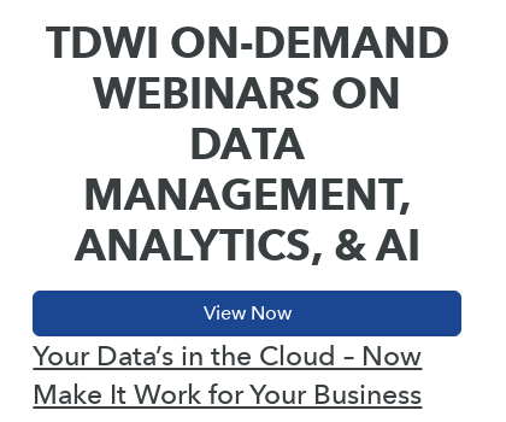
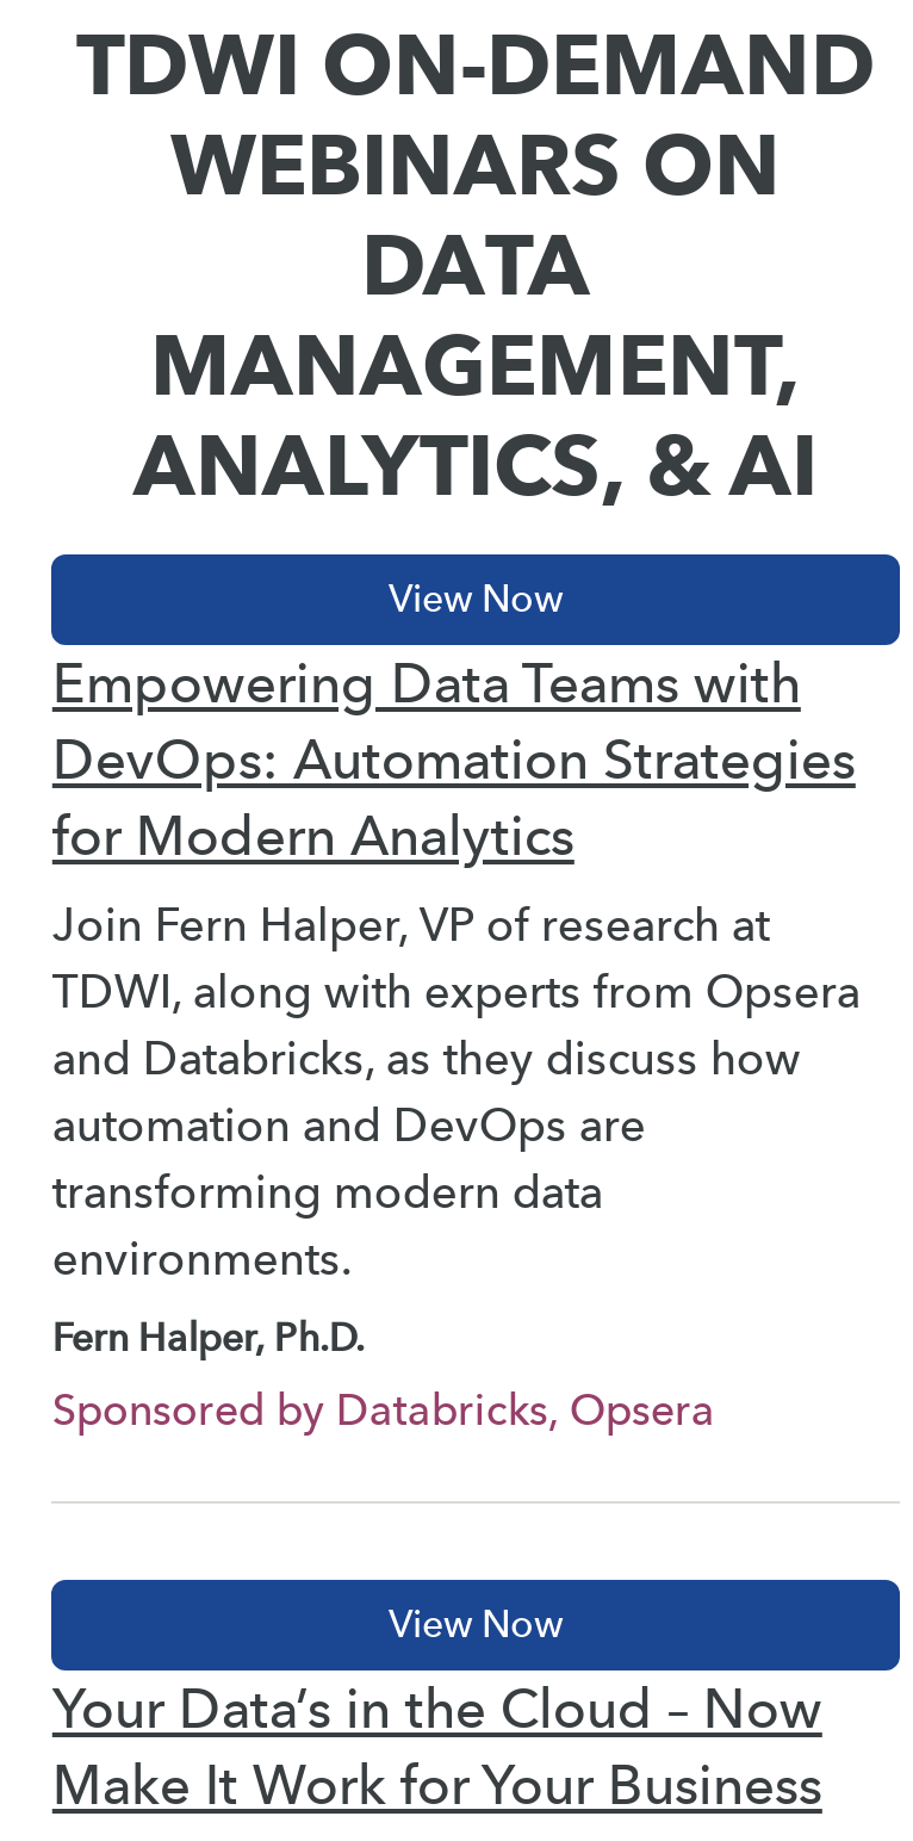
none -> [52,649,860,1437] Empowering Data Teams with | DevOps: Automation Strategies | for Modern Analytics | Join Fern Halper, VP of research at | TDWI, along with experts from Opsera | and Databricks, as they discuss how | automation and DevOps are | transforming modern data | environments. | Fern Halper, Ph.D. | Sponsored by Databricks, Opsera

